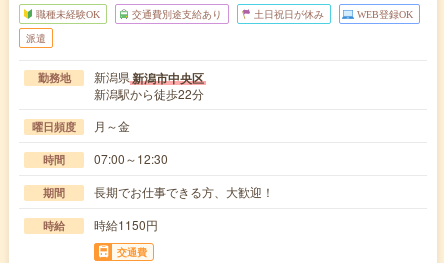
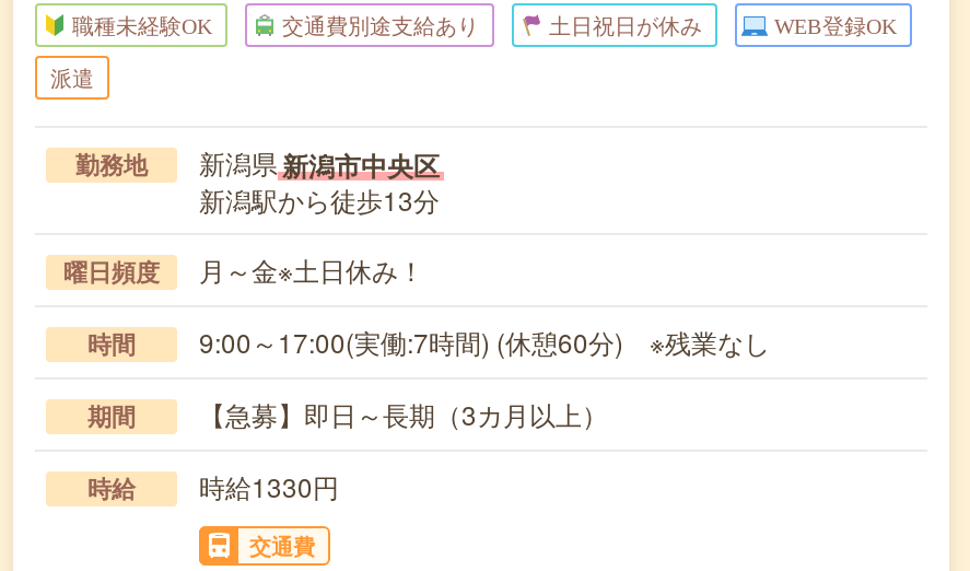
[94,85,204,102] 新潟駅から徒歩22分 -> [199,182,440,219] 新潟駅から徒歩13分
[94,117,130,134] 月～金 -> [199,252,424,289] 月～金※土日休み！
[94,150,168,167] 07:00～12:30 -> [199,324,770,361] 9:00～17:00(実働:7時間) (休憩60分) ※残業なし
[94,183,274,200] 長期でお仕事できる方、大歓迎！ -> [199,396,608,433] 【急募】即日～長期（3カ月以上）
[43,216,158,233] 時給 時給1150円 -> [87,468,339,506] 時給 時給1330円

